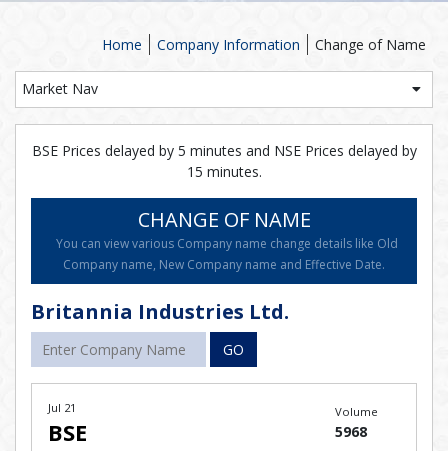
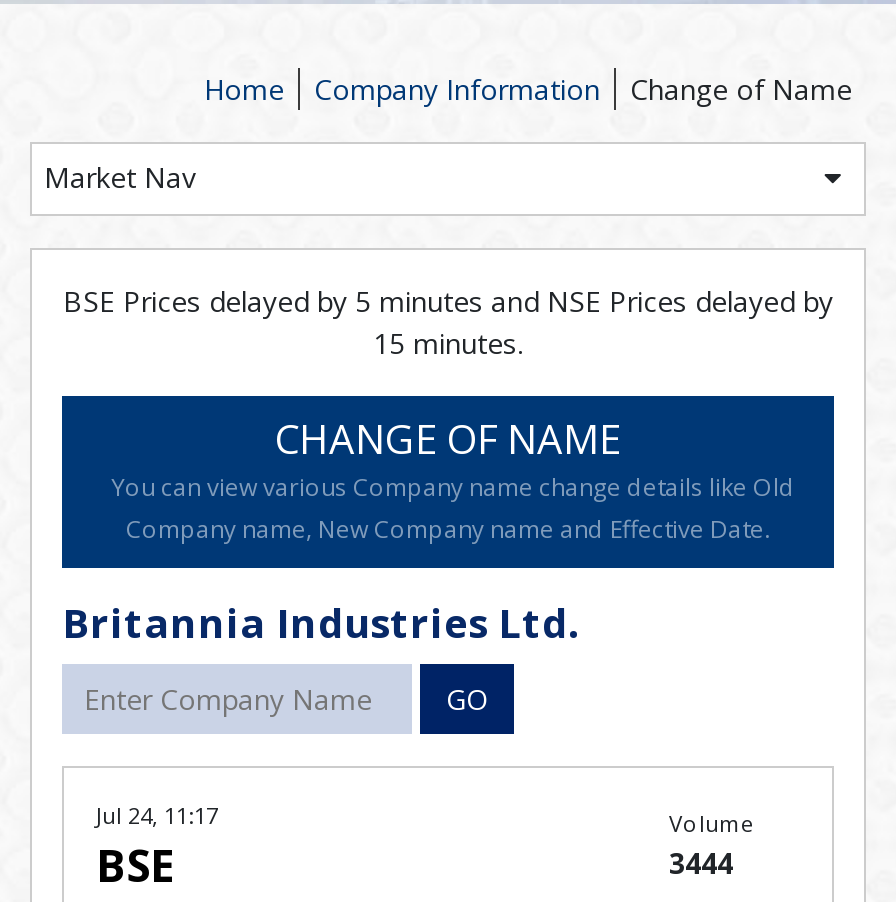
[48,400,76,415] Jul 21 -> [96,800,218,830] Jul 24, 11:17
[334,422,366,441] 5968 -> [669,844,733,882] 3444

